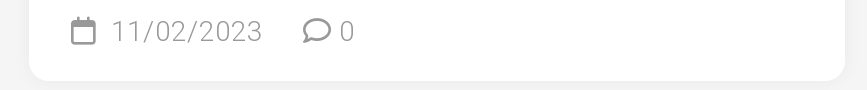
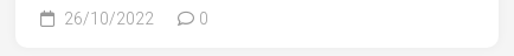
[105,16,263,48] 11/02/2023 -> [60,10,154,29] 26/10/2022

